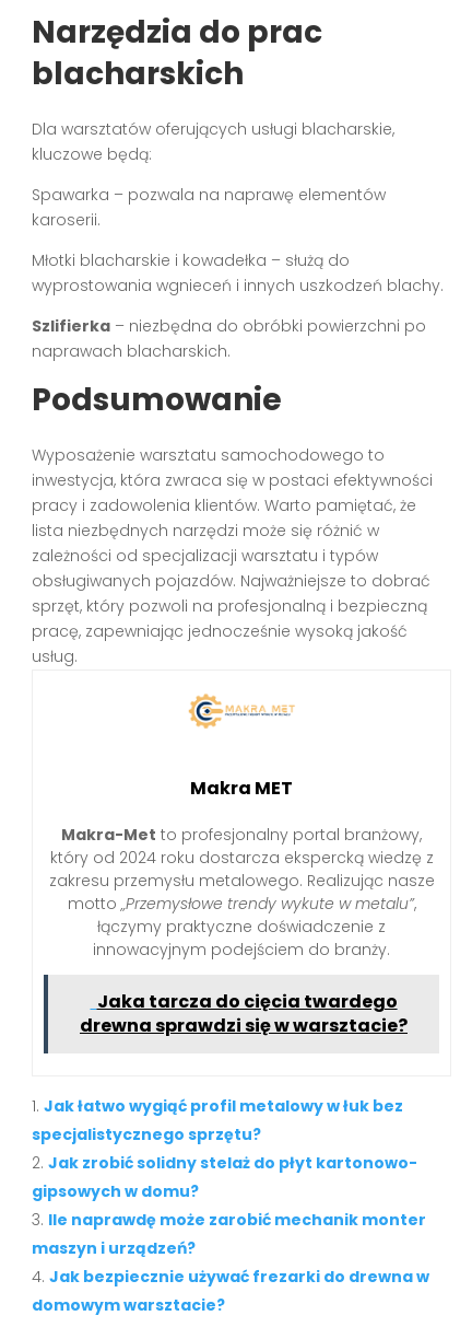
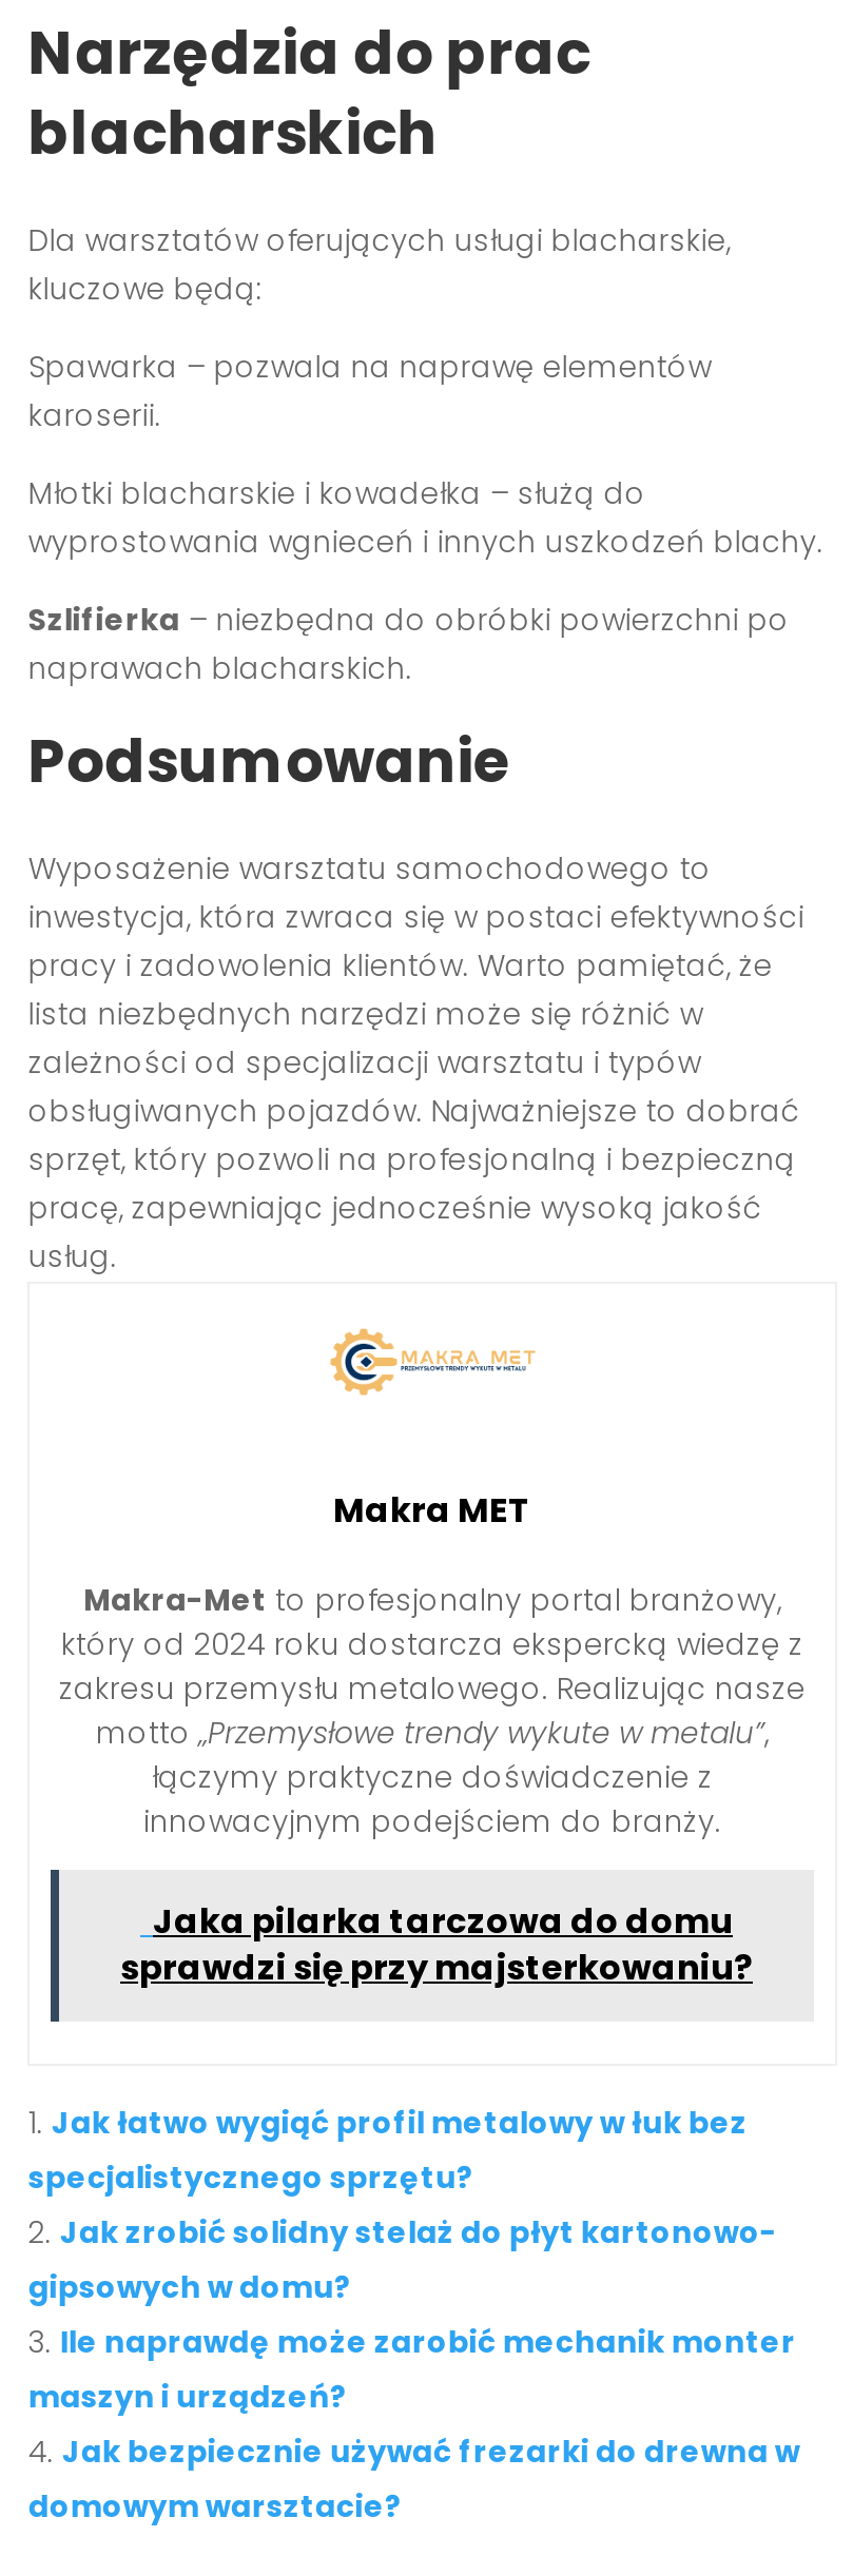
[80,989,408,1039] Jaka tarcza do cięcia twardego | drewna sprawdzi się w warsztacie? -> [120,1898,753,1993] Jaka pilarka tarczowa do domu | sprawdzi się przy majsterkowaniu?

